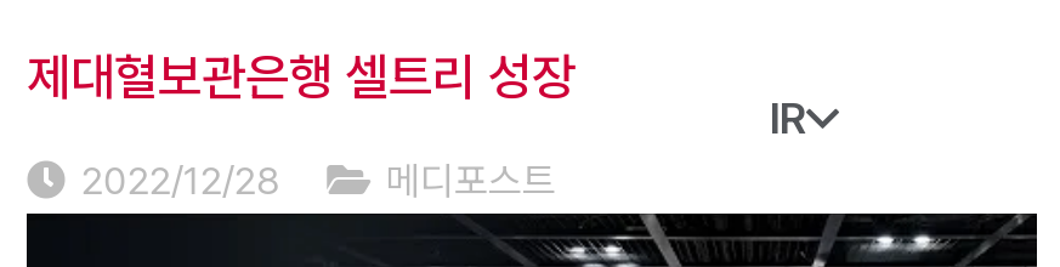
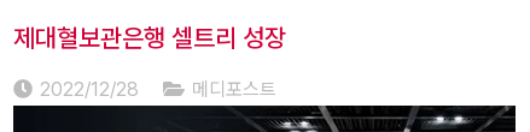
[770,92,806,143] IR -> none

